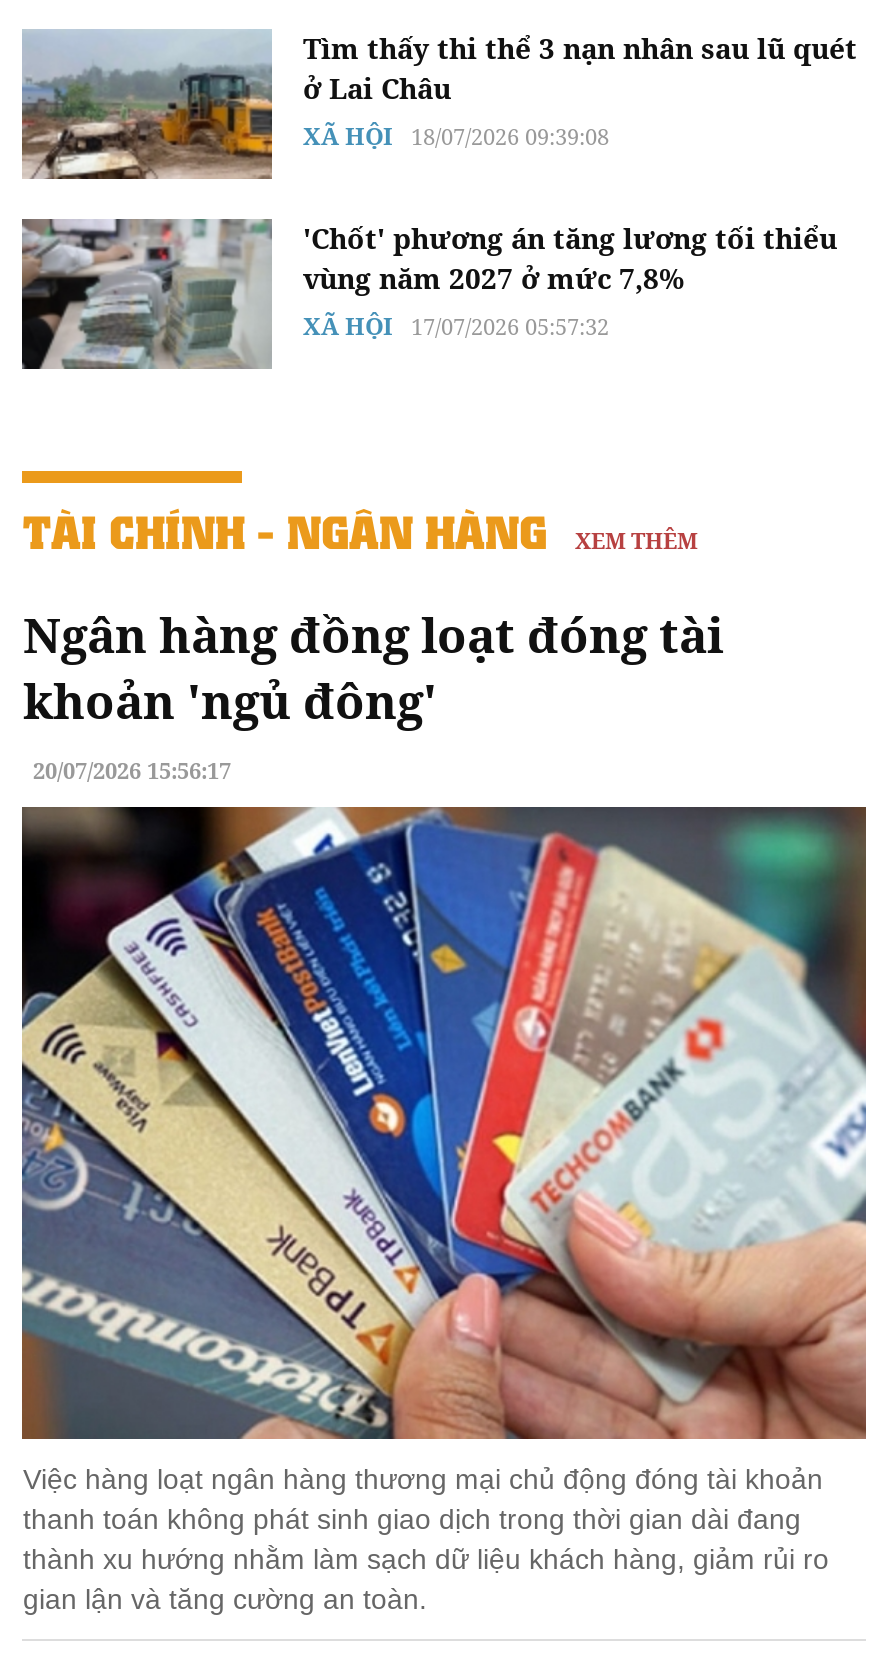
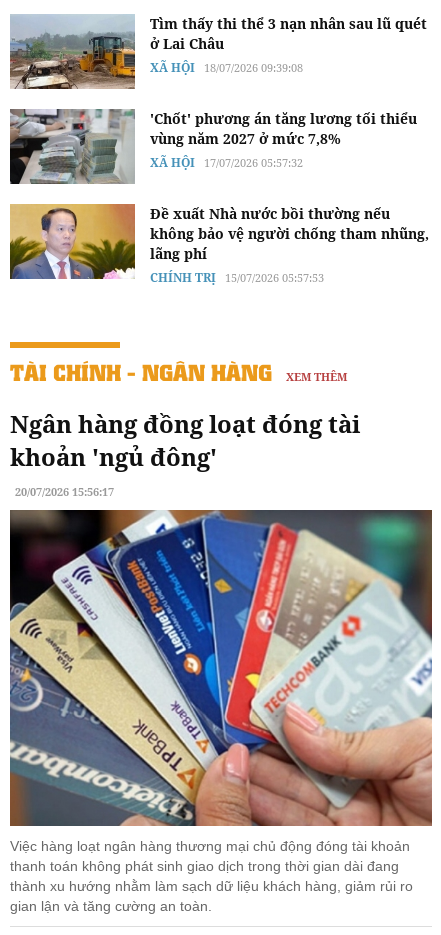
none -> [9,203,429,286] [image] | Đề xuất Nhà nước bồi thường nếu | không bảo vệ người chống tham nhũng, | lãng phí | CHÍNH TRỊ 15/07/2026 05:57:53

